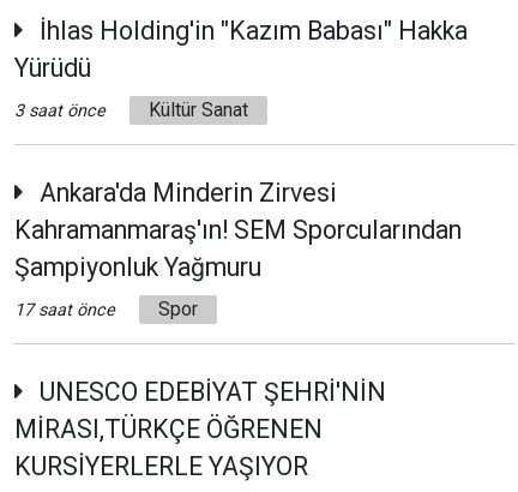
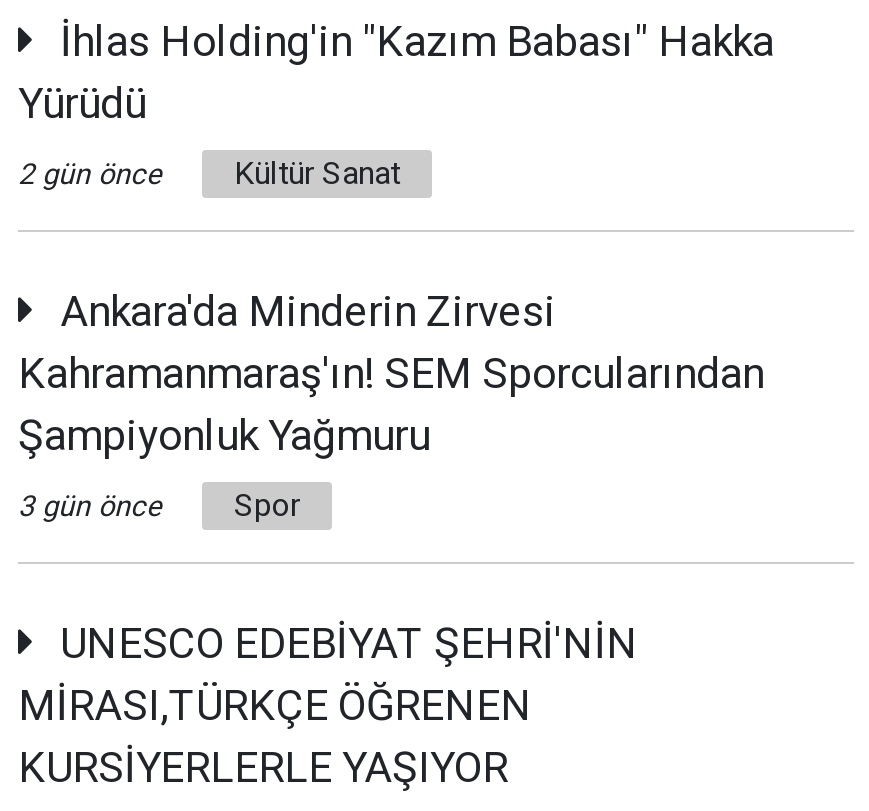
[14,101,106,121] 3 saat önce -> [18,158,162,192] 2 gün önce
[14,300,115,320] 17 saat önce -> [18,490,162,524] 3 gün önce

